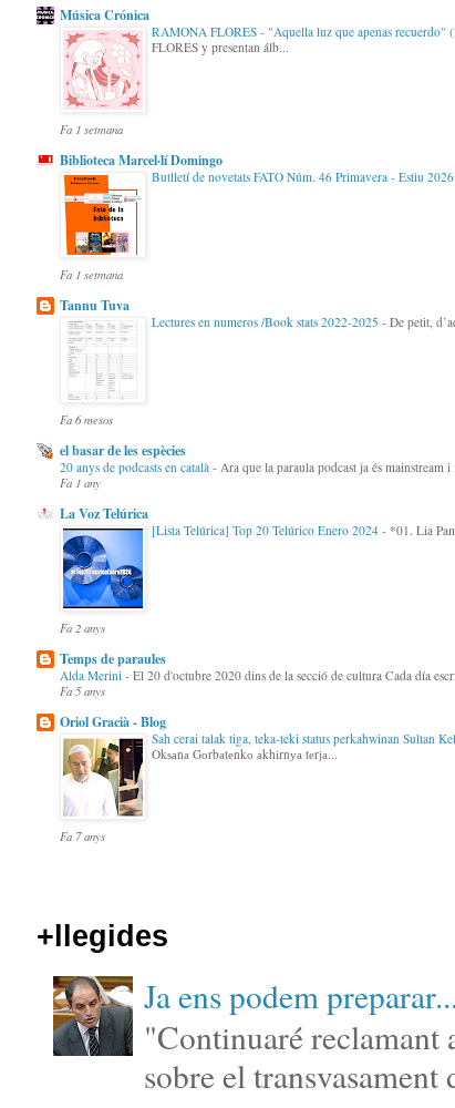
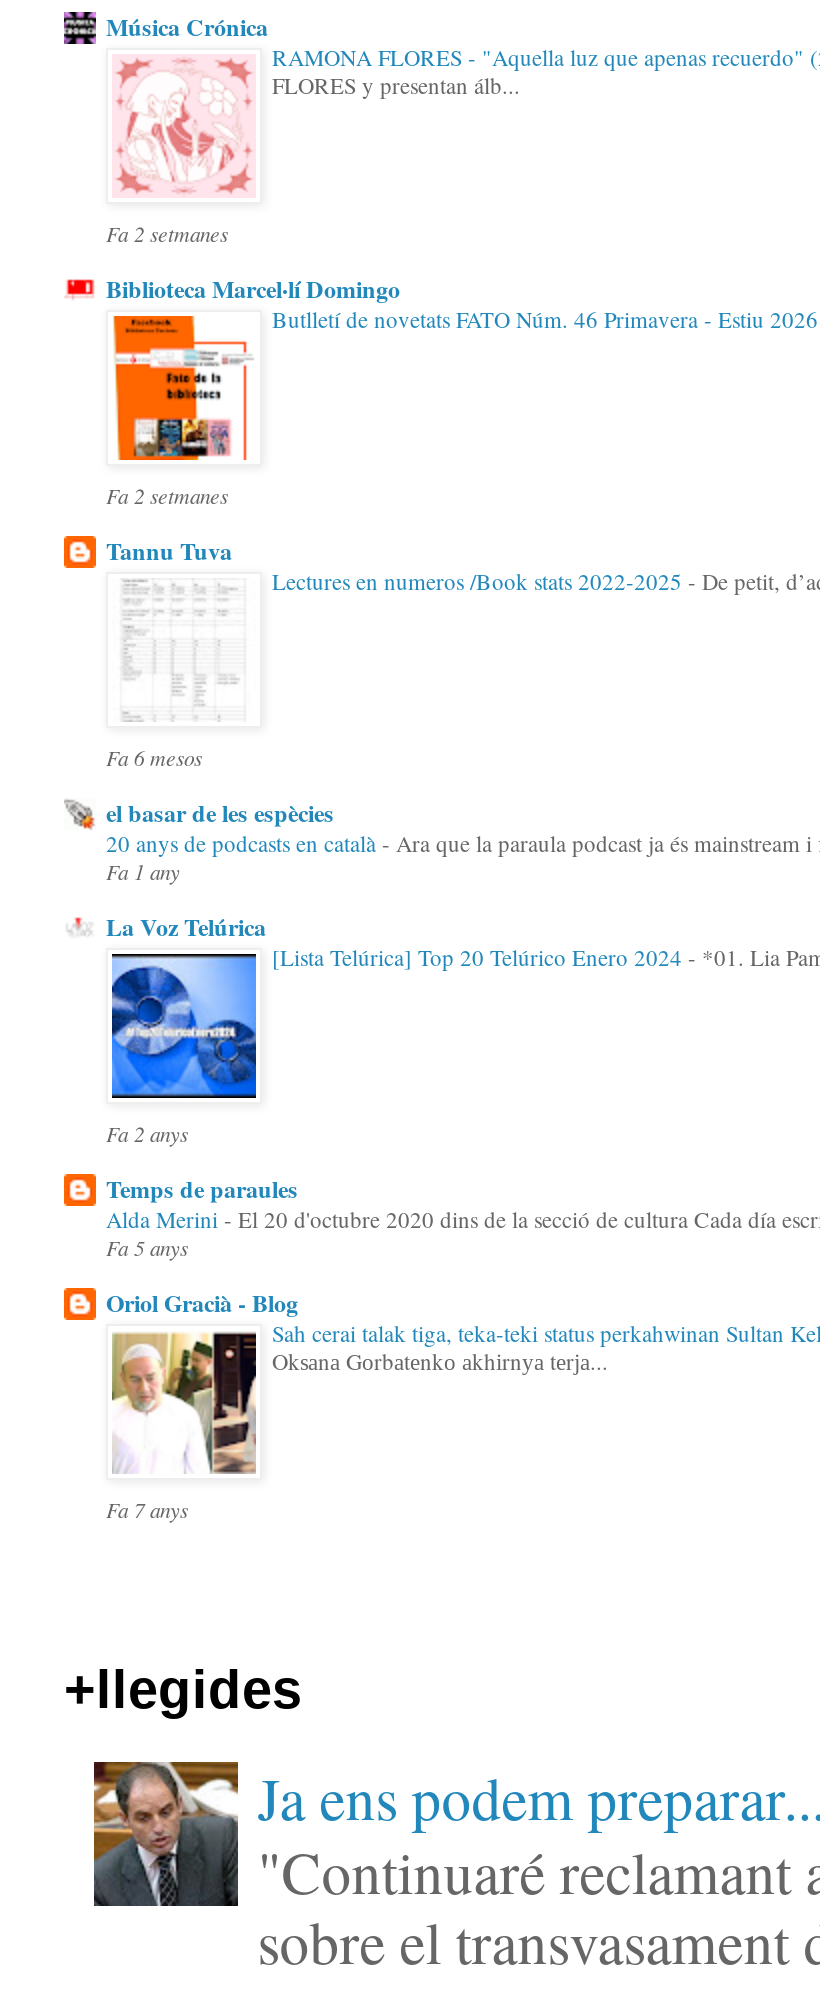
[60,121,123,138] Fa 1 setmana -> [106,219,228,249] Fa 2 setmanes
[60,266,123,283] Fa 1 setmana -> [106,481,228,511] Fa 2 setmanes

